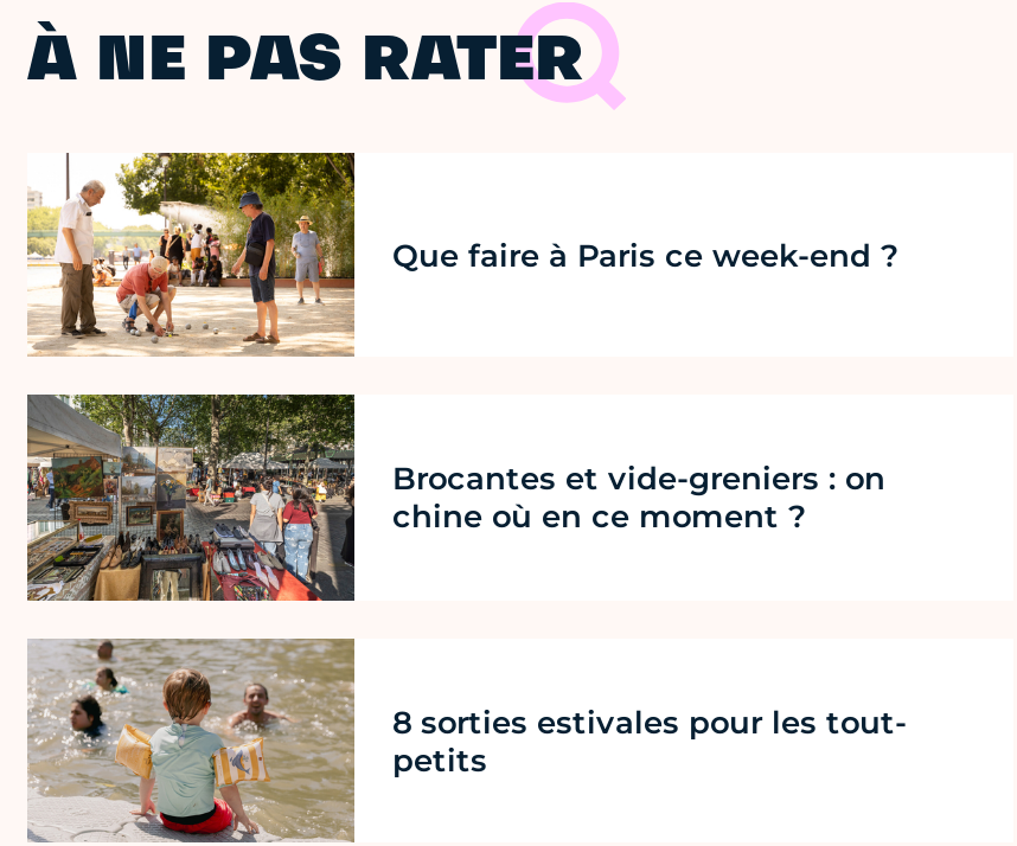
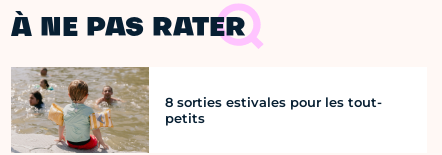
[27,150,900,357] [image] | Que faire à Paris ce week-end ? -> none
[25,392,885,603] [image] | Brocantes et vide-greniers : on | chine où en ce moment ? -> none

